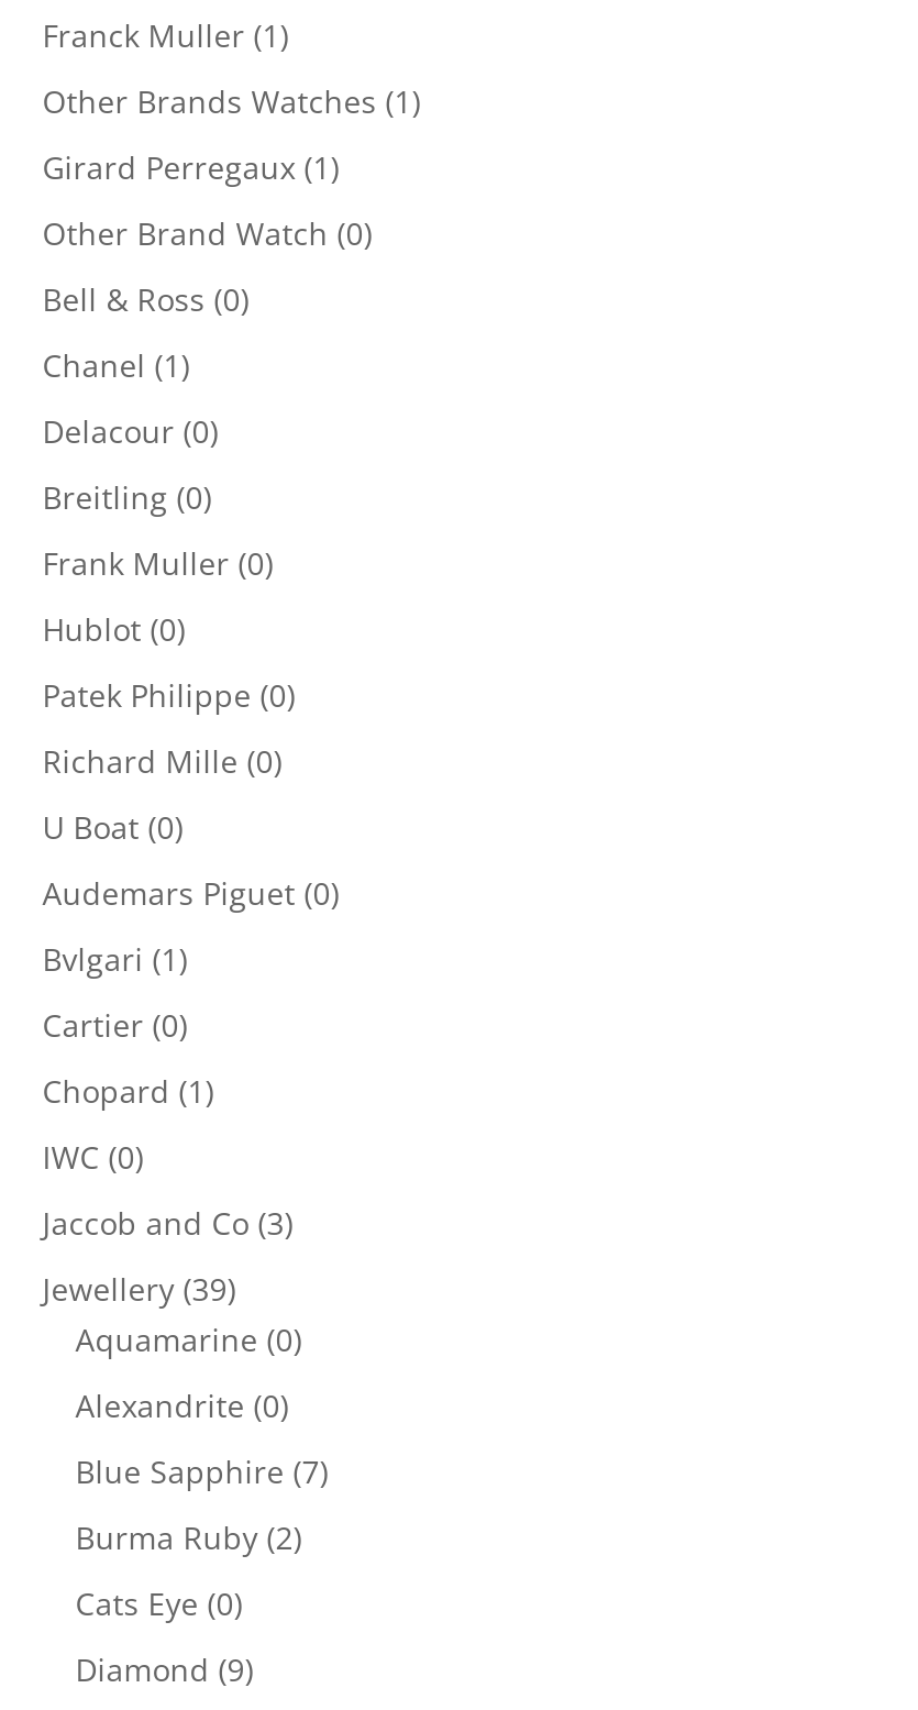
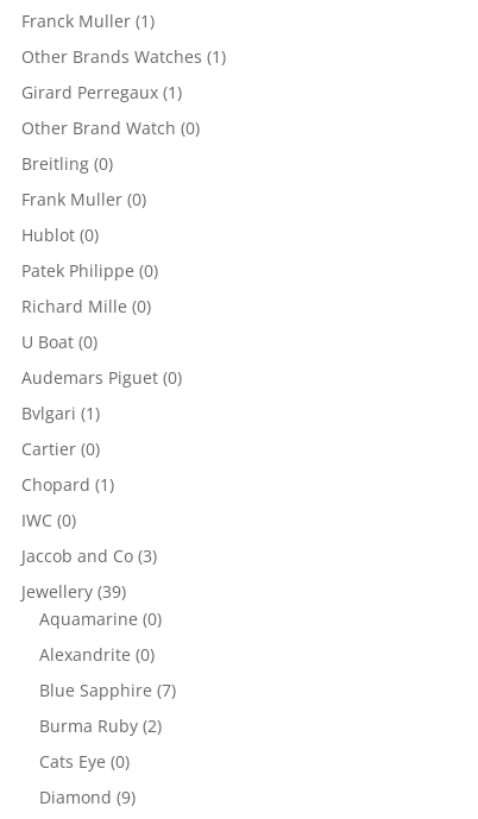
[42,279,249,453] Bell & Ross (0) | Chanel (1) | Delacour (0) -> none

